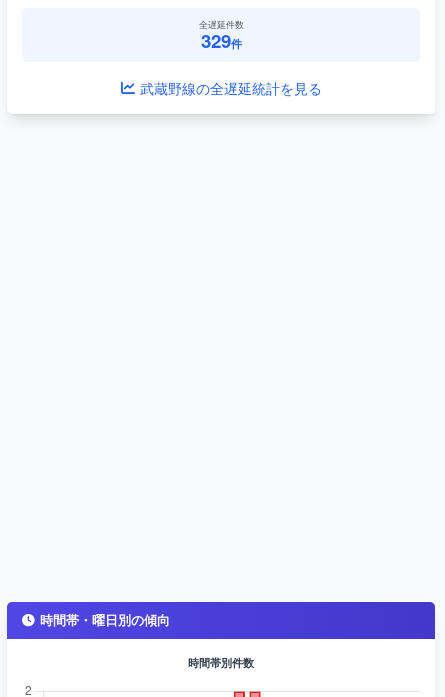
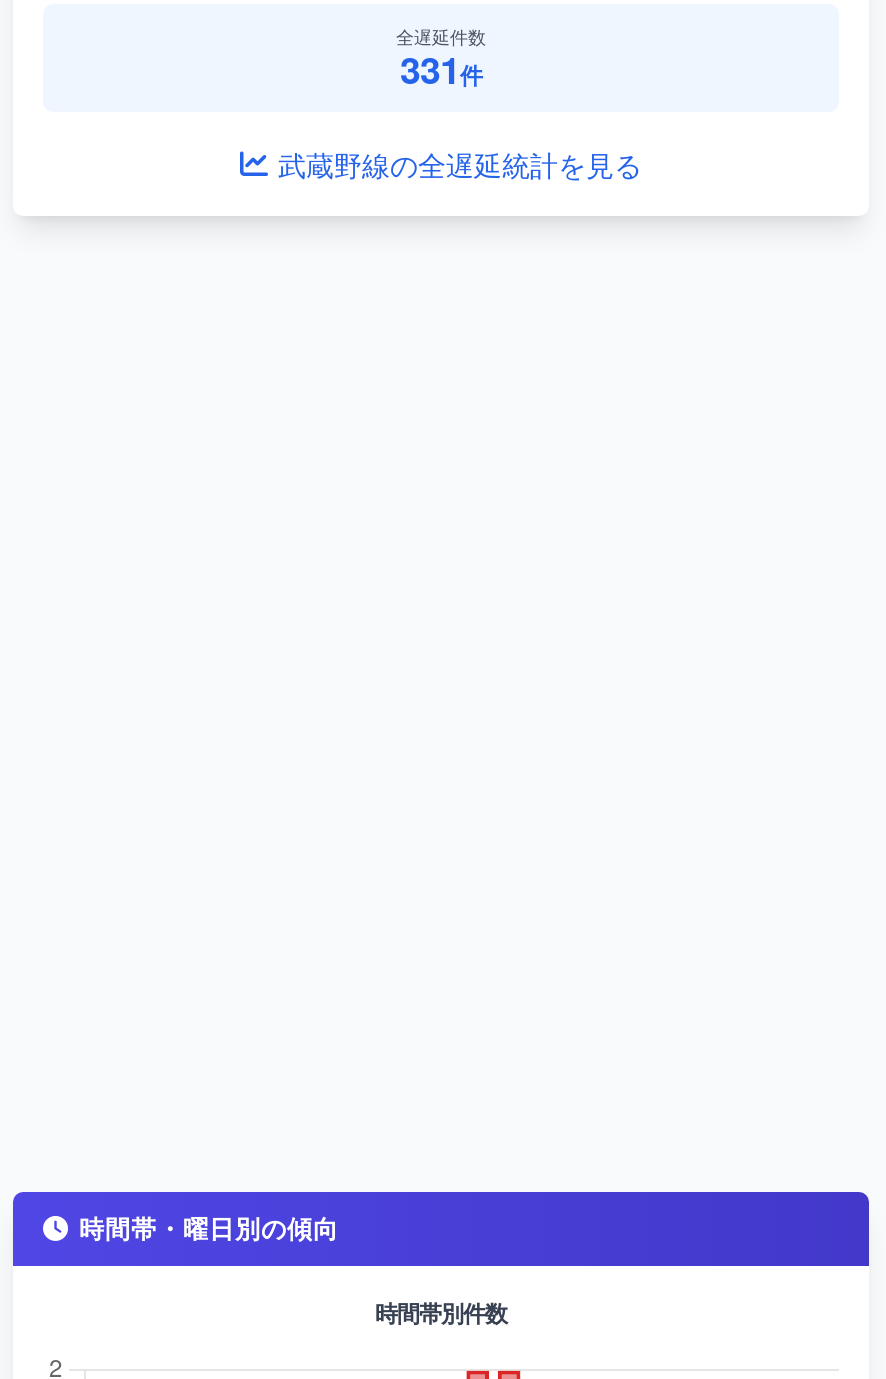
[200,27,241,54] 329件 -> [400,42,482,96] 331件

